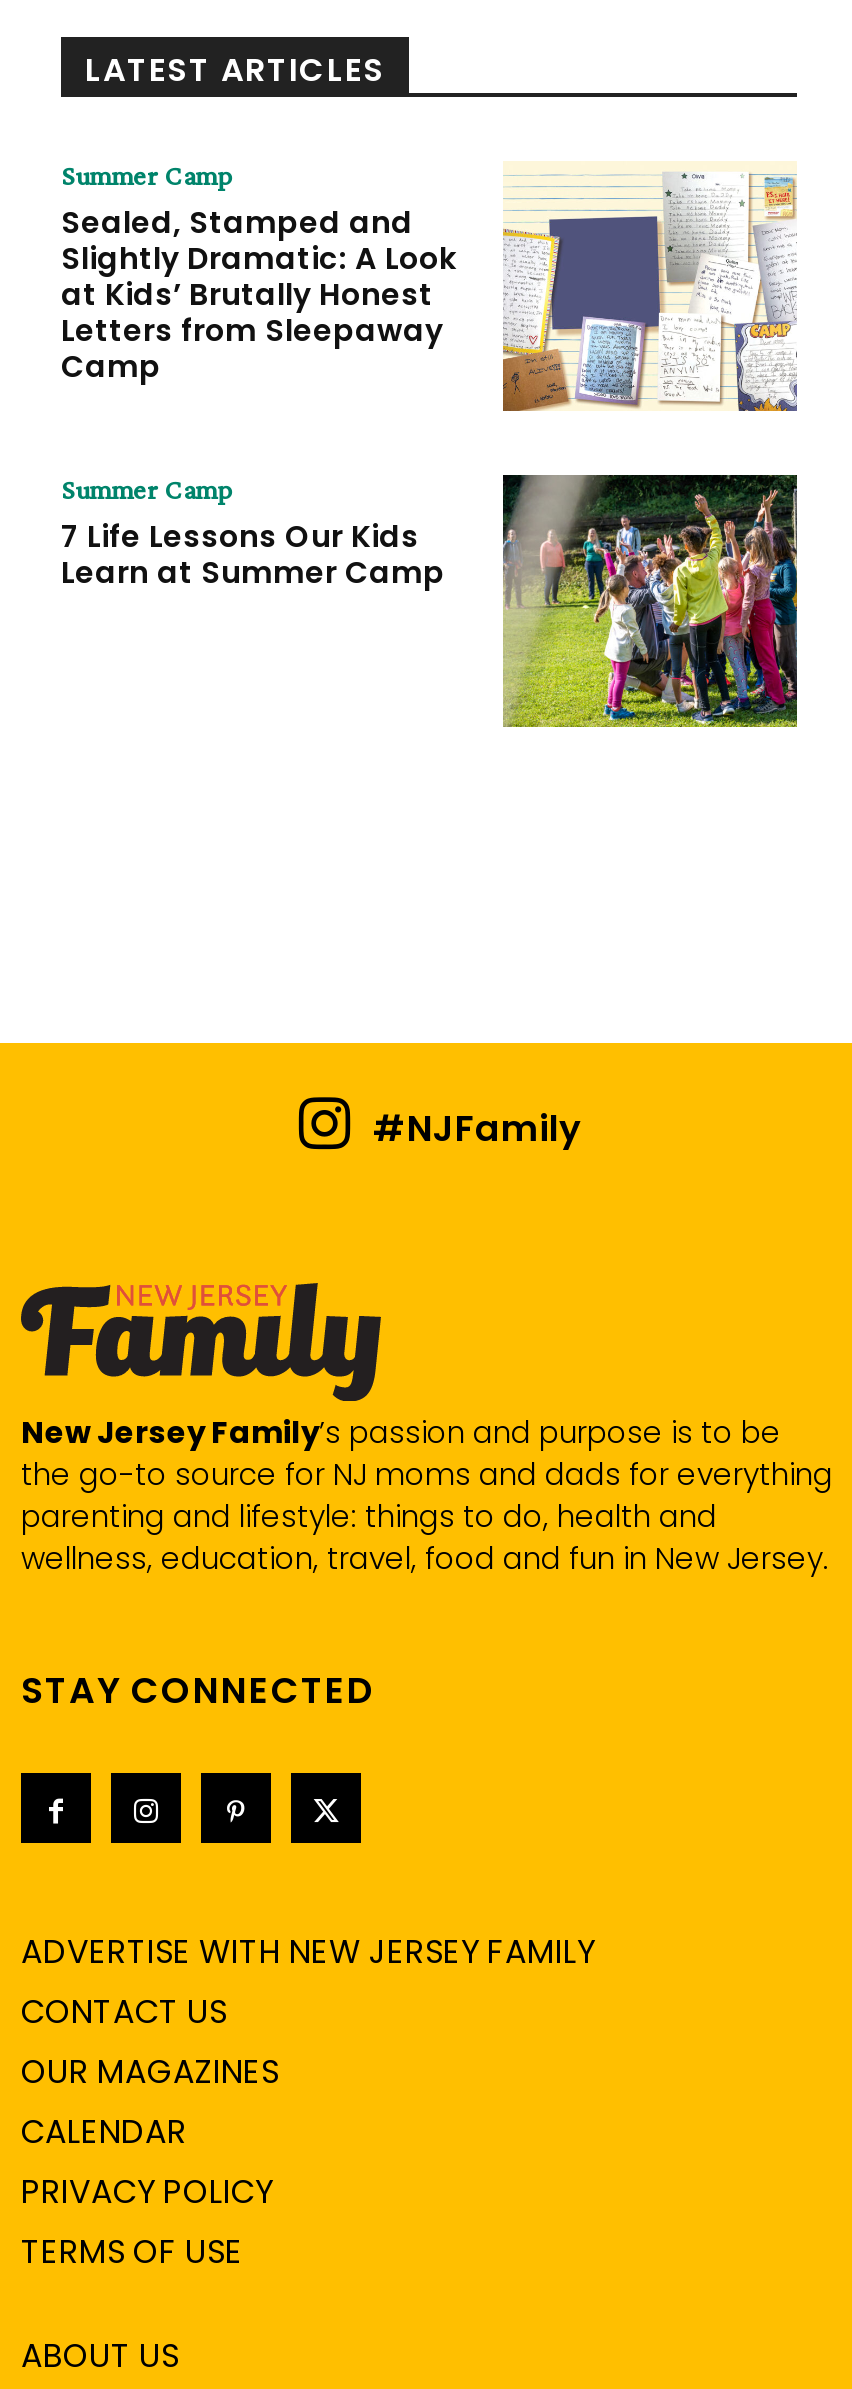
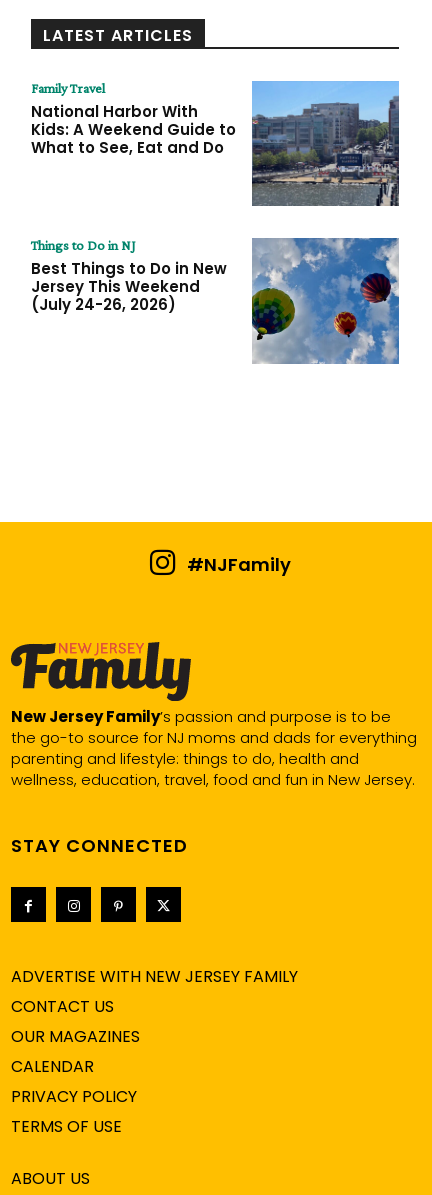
[61,160,797,413] [image] | Summer Camp | Sealed, Stamped and | Slightly Dramatic: A Look | at Kids’ Brutally Honest | Letters from Sleepaway | Camp -> [31,80,400,207] [image] | Family Travel | National Harbor With | Kids: A Weekend Guide to | What to See, Eat and Do
[61,473,799,729] [image] | Summer Camp | 7 Life Lessons Our Kids | Learn at Summer Camp -> [31,237,400,365] [image] | Things to Do in NJ | Best Things to Do in New | Jersey This Weekend | (July 24-26, 2026)

